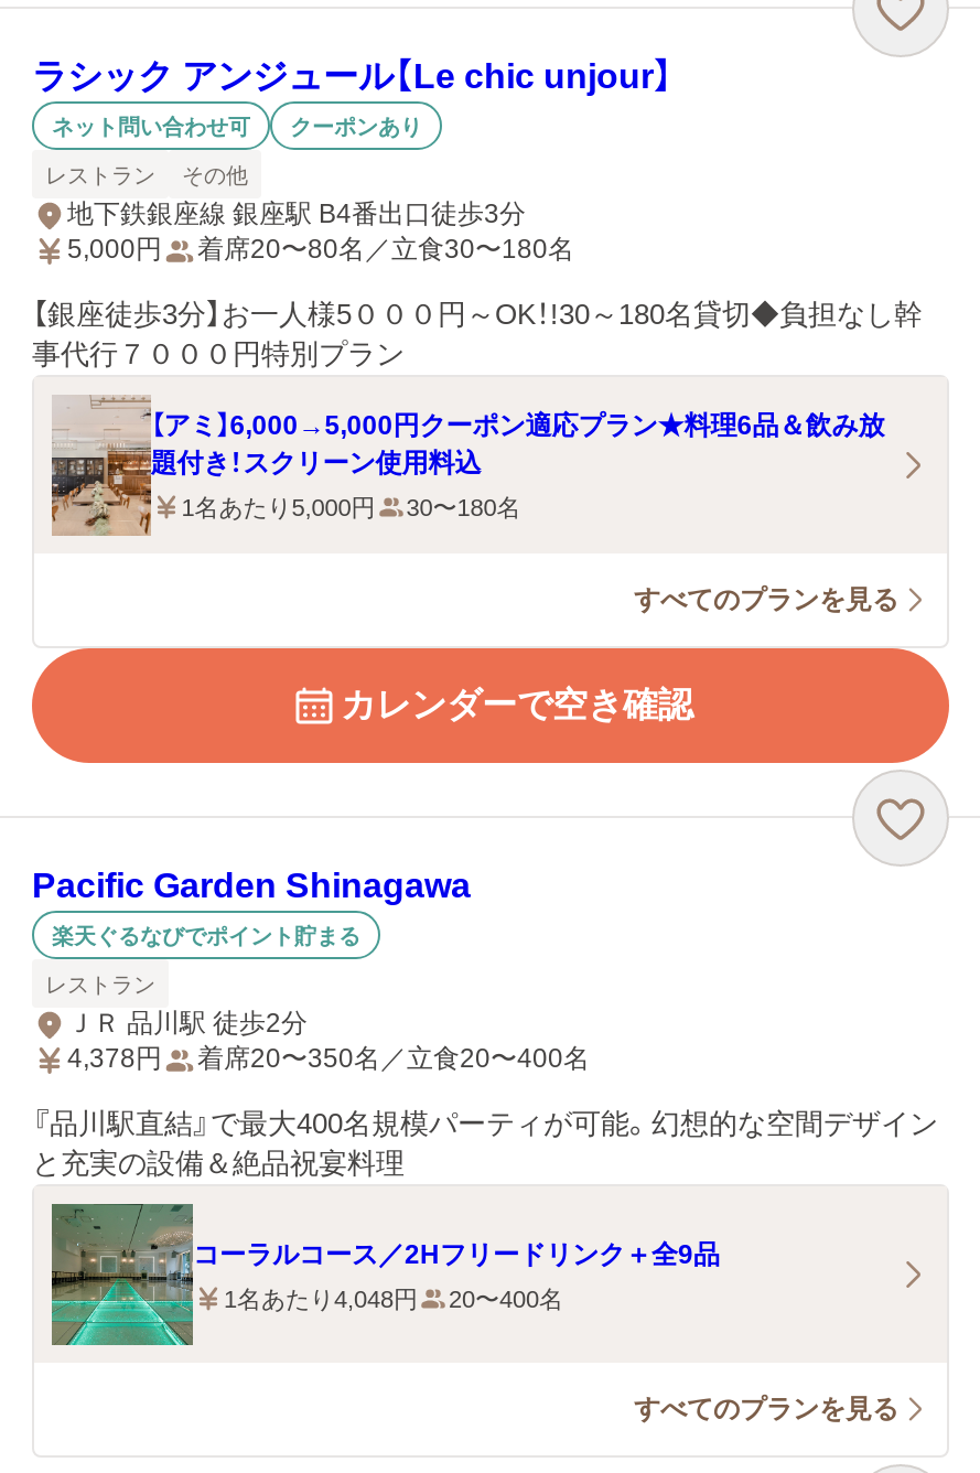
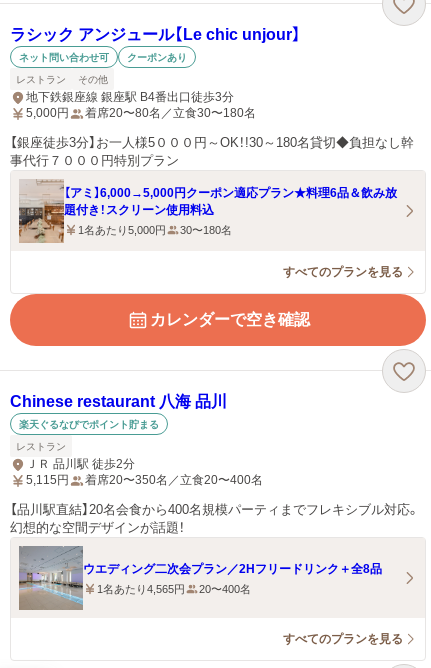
[32,867,471,904] Pacific Garden Shinagawa -> [10,393,227,410] Chinese restaurant 八海 品川
[67,1043,590,1074] 4,378円 着席20〜350名／立食20〜400名 -> [26,473,263,487] 5,115円 着席20〜350名／立食20〜400名
[32,1107,938,1180] 『品川駅直結』で最大400名規模パーティが可能。幻想的な空間デザイン | と充実の設備＆絶品祝宴料理 -> [10,502,420,535] 【品川駅直結】20名会食から400名規模パーティまでフレキシブル対応。 | 幻想的な空間デザインが話題！
[50,1202,720,1347] [image] | コーラルコース／2Hフリードリンク＋全9品 -> [18,546,382,611] [image] | ウエディング二次会プラン／2Hフリードリンク＋全8品
[224,1284,563,1311] 1名あたり4,048円 20〜400名 -> [97,582,251,594] 1名あたり4,565円 20〜400名

